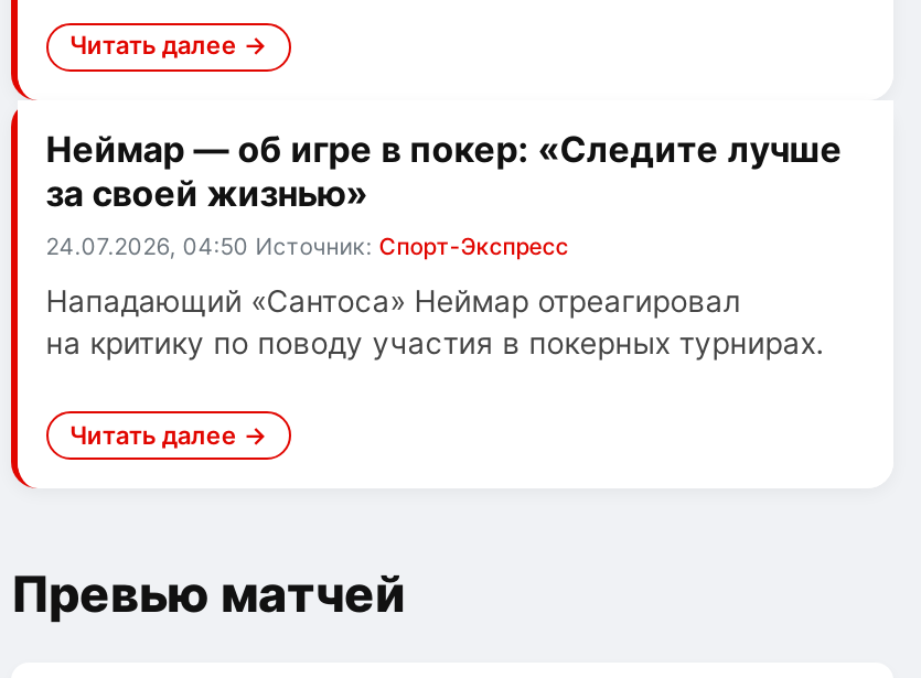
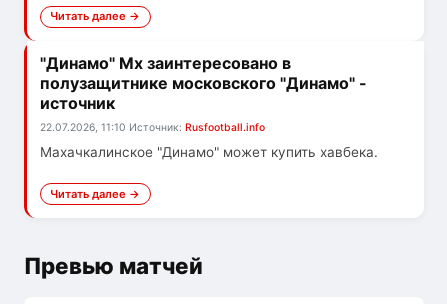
[46,127,842,262] Неймар — об игре в покер: «Следите лучше | за своей жизнью» | 24.07.2026, 04:50 Источник: Спорт-Экспресс -> [40,53,367,134] "Динамо" Мх заинтересовано в | полузащитнике московского "Динамо" - | источник | 22.07.2026, 11:10 Источник: Rusfootball.info
[46,284,825,361] Нападающий «Сантоса» Неймар отреагировал | на критику по поводу участия в покерных турнирах. -> [40,144,378,160] Махачкалинское "Динамо" может купить хавбека.

